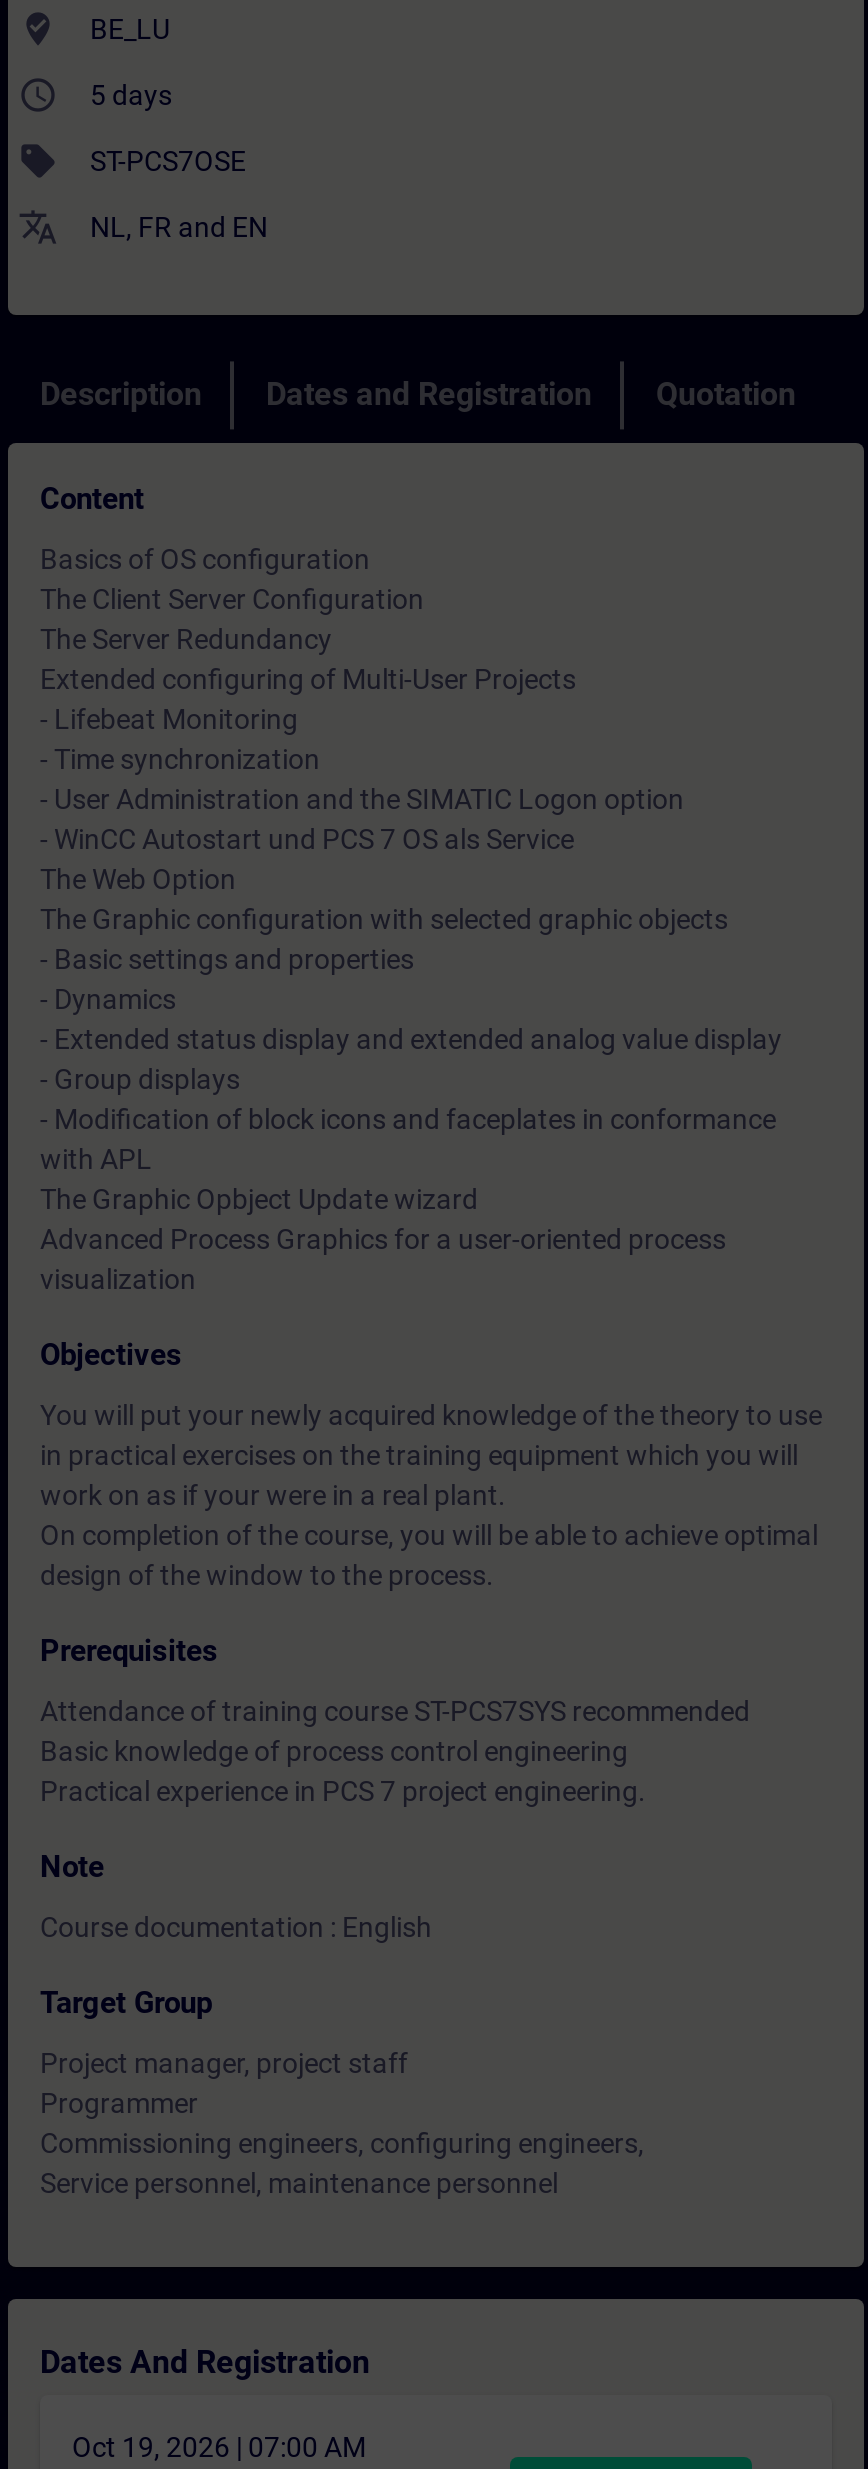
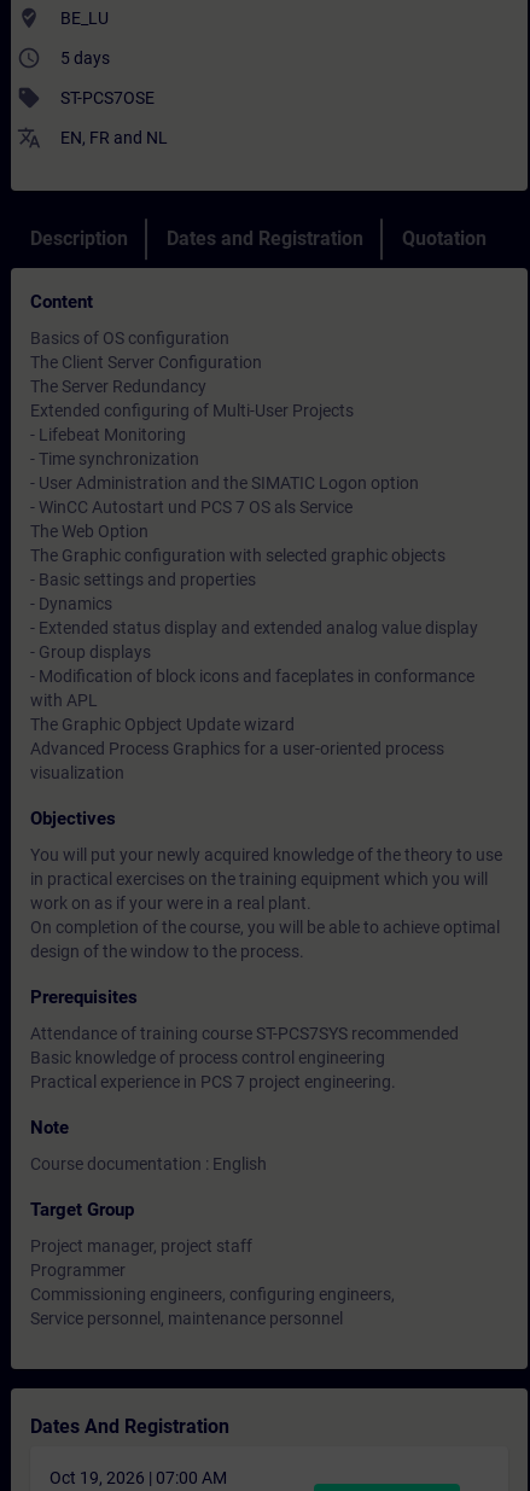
[90,211,268,243] NL, FR and EN -> [60,128,168,147] EN, FR and NL

